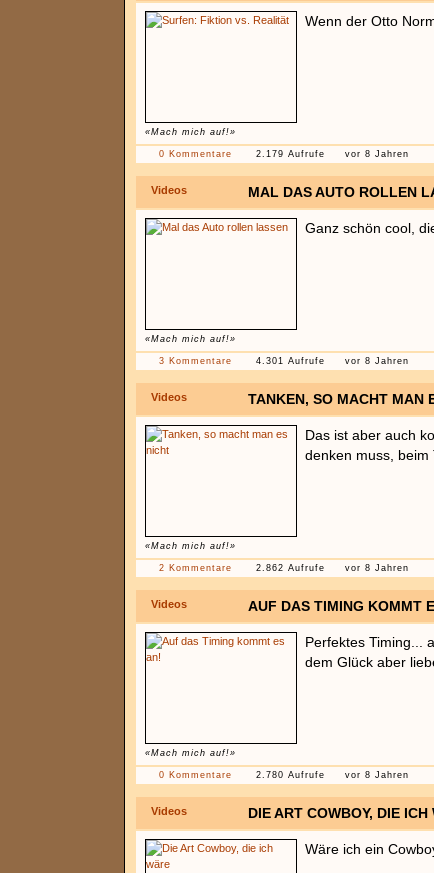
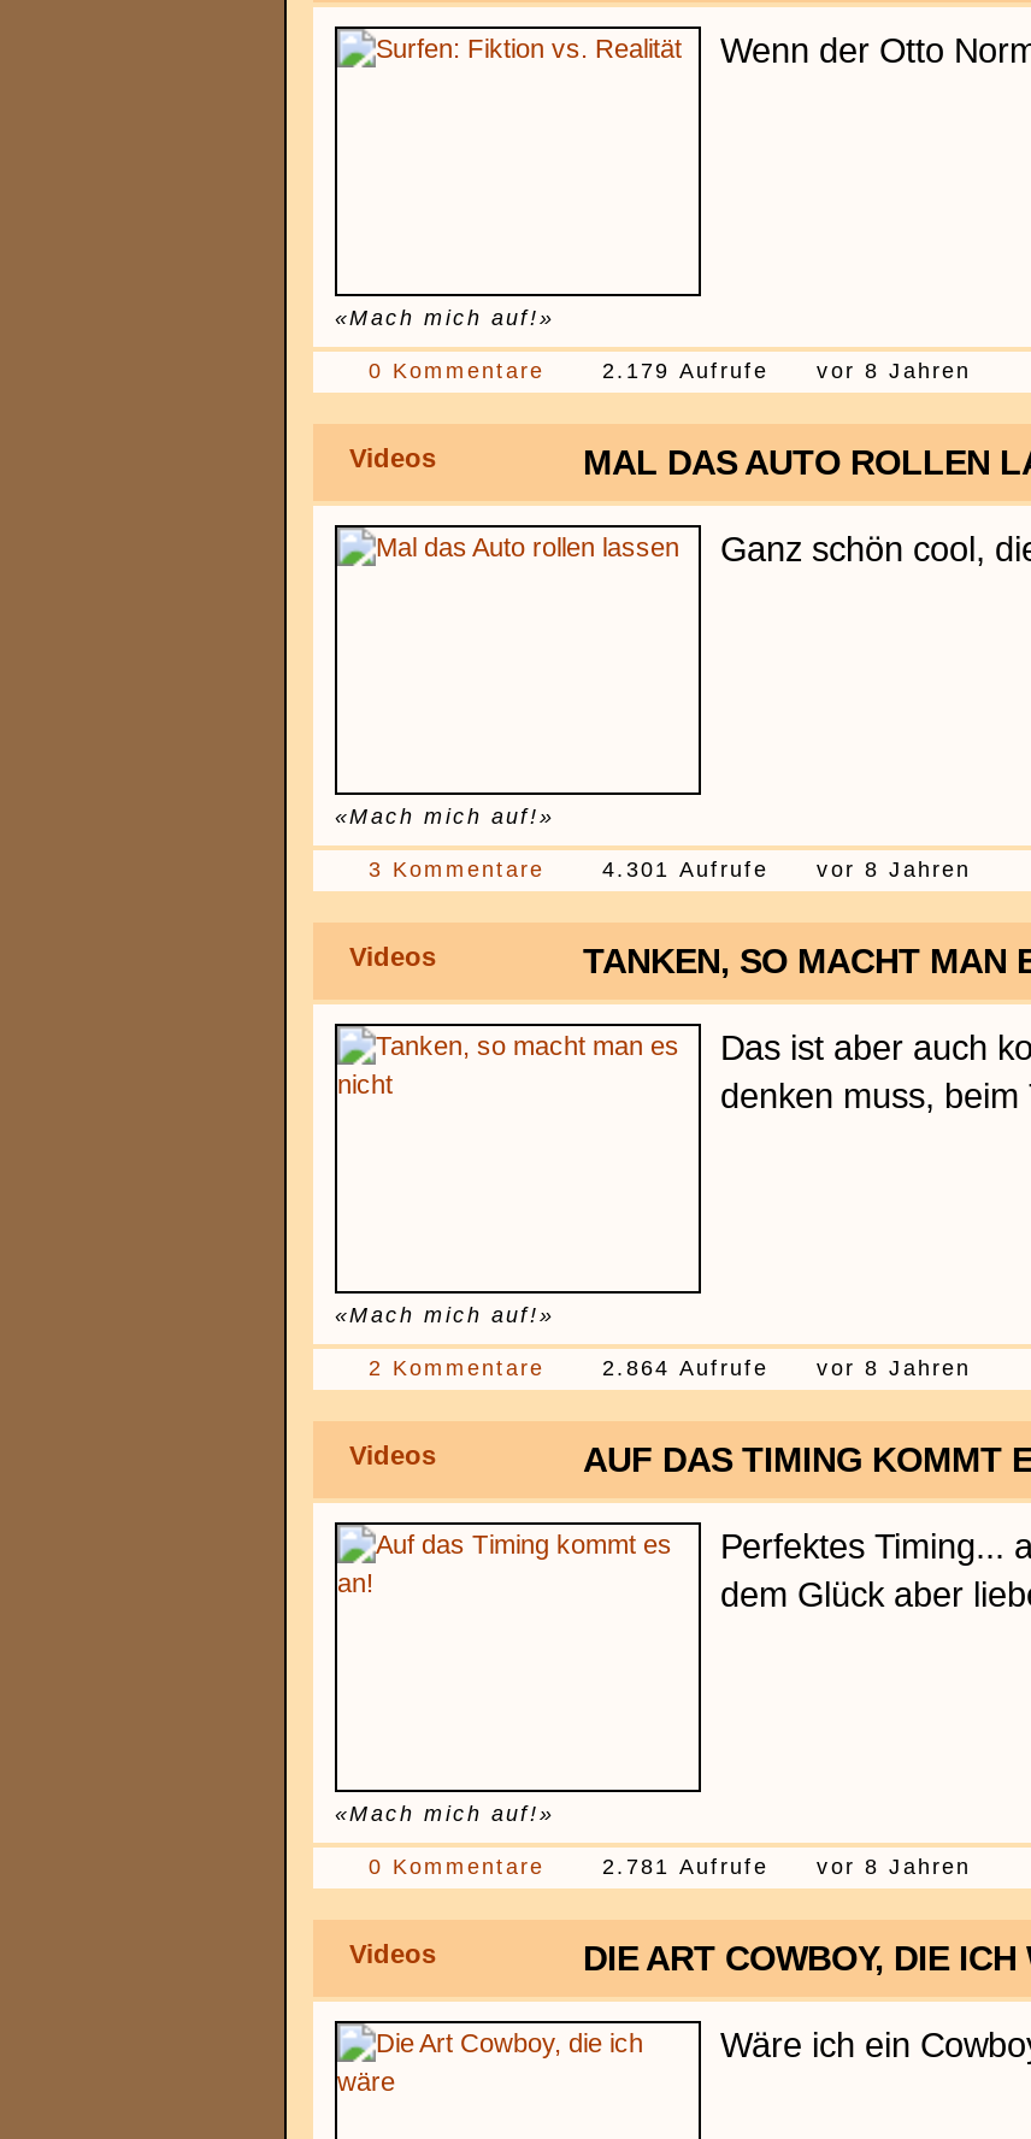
[256,563,409,573] 2.862 Aufrufe vor 8 Jahren -> [602,1356,971,1380] 2.864 Aufrufe vor 8 Jahren
[256,770,409,780] 2.780 Aufrufe vor 8 Jahren -> [602,1855,971,1879] 2.781 Aufrufe vor 8 Jahren

